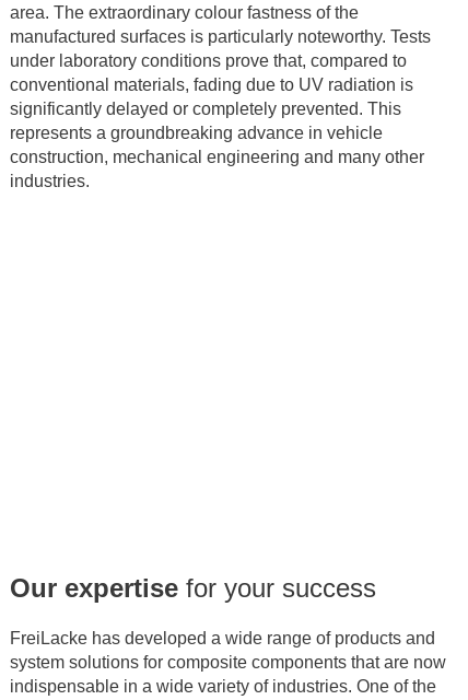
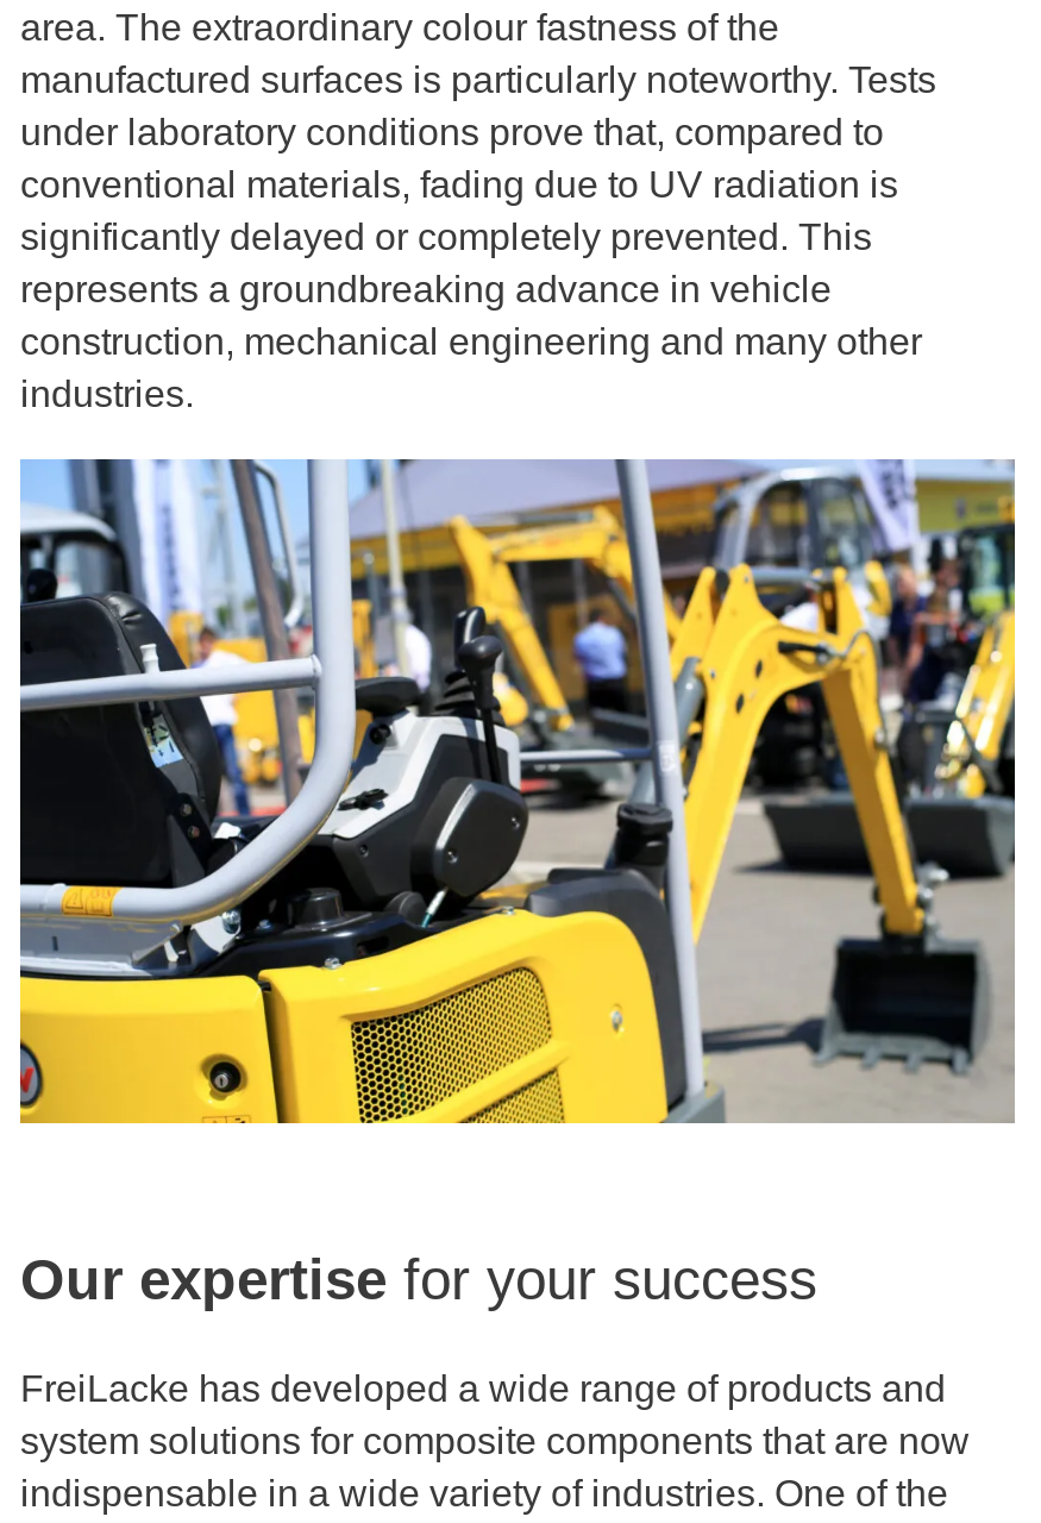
none -> [18,457,1017,1126] [image]

